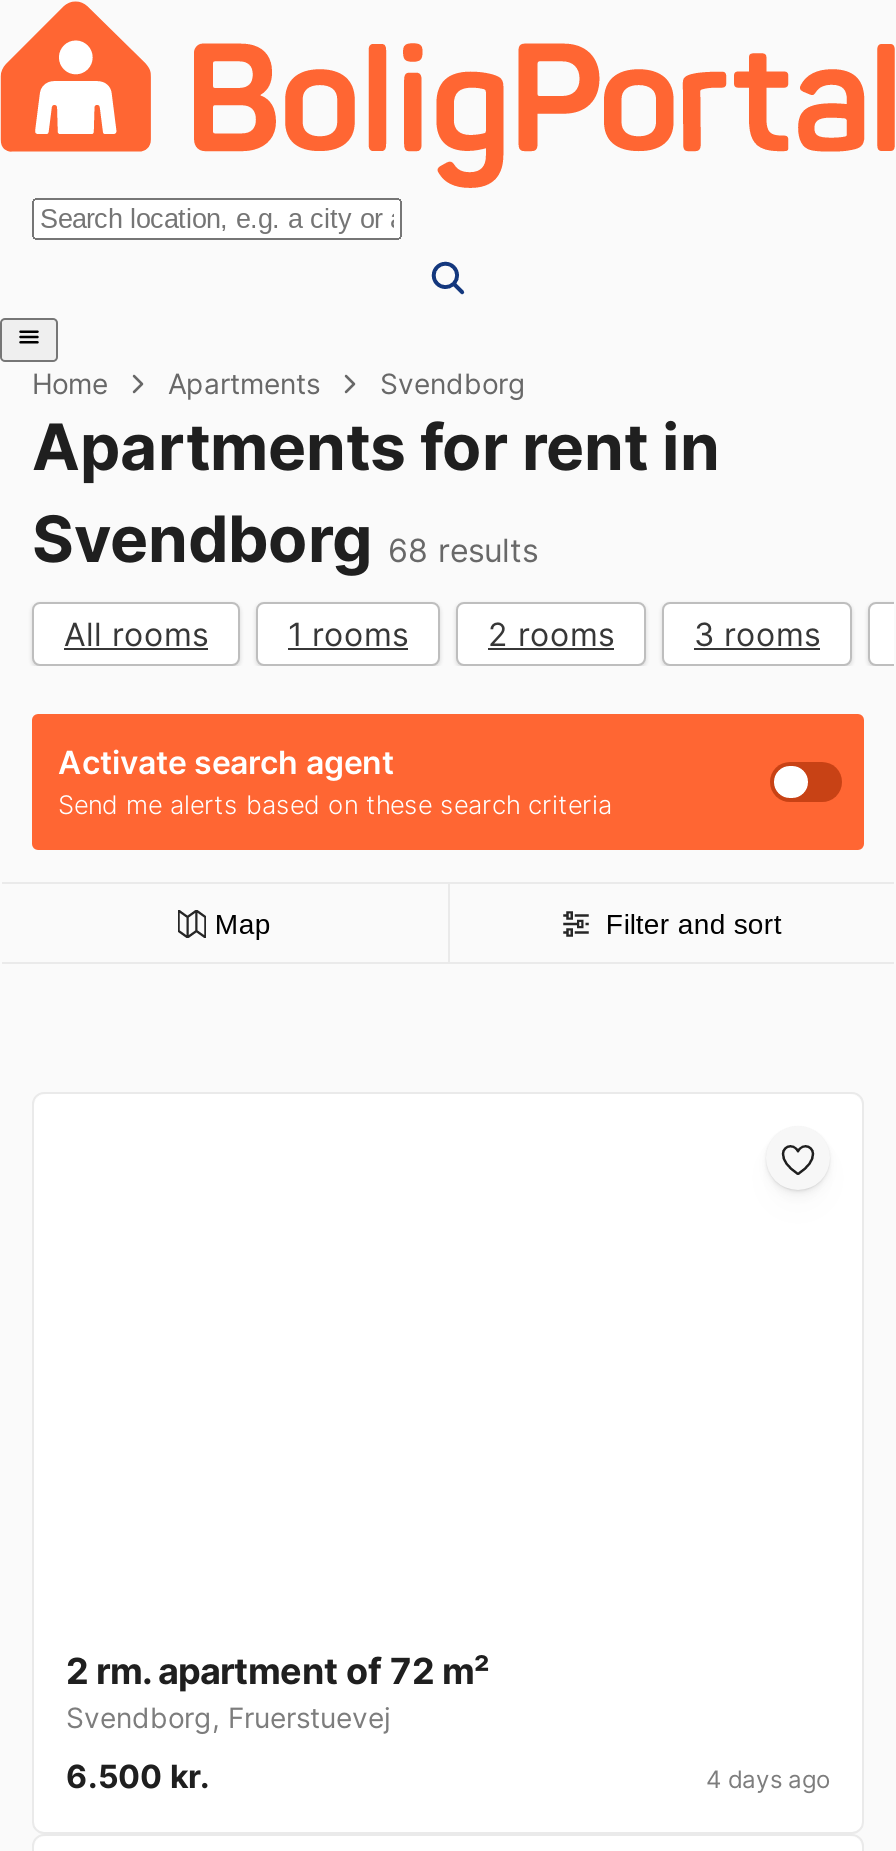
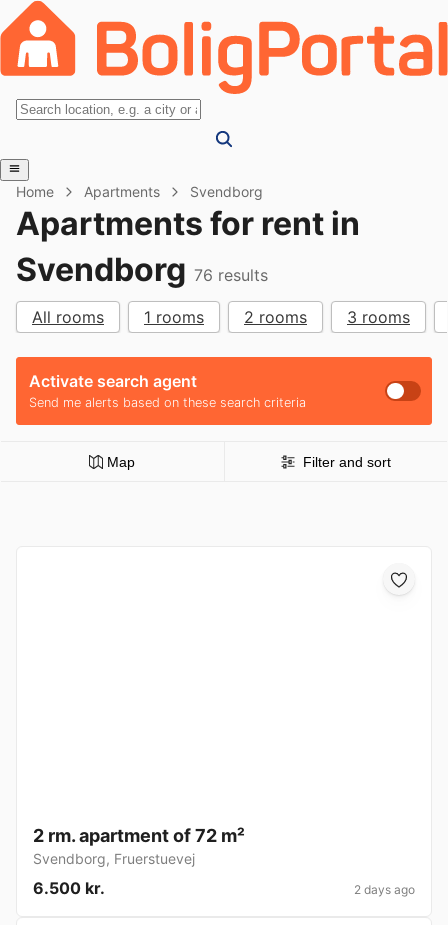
[32,500,538,578] Svendborg 68 results -> [16,250,268,289] Svendborg 76 results
[706,1765,830,1795] 4 days ago -> [354,882,415,897] 2 days ago

